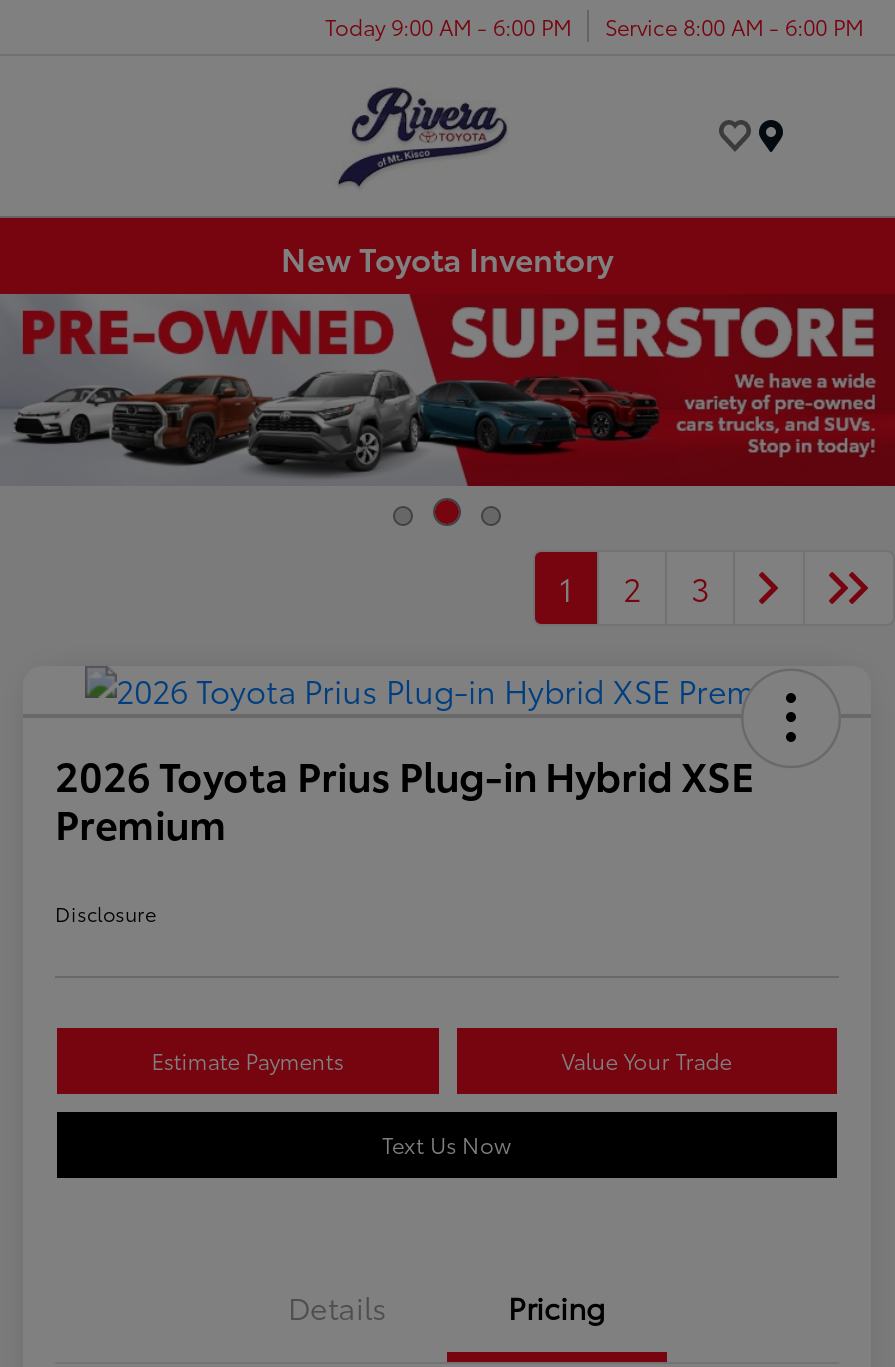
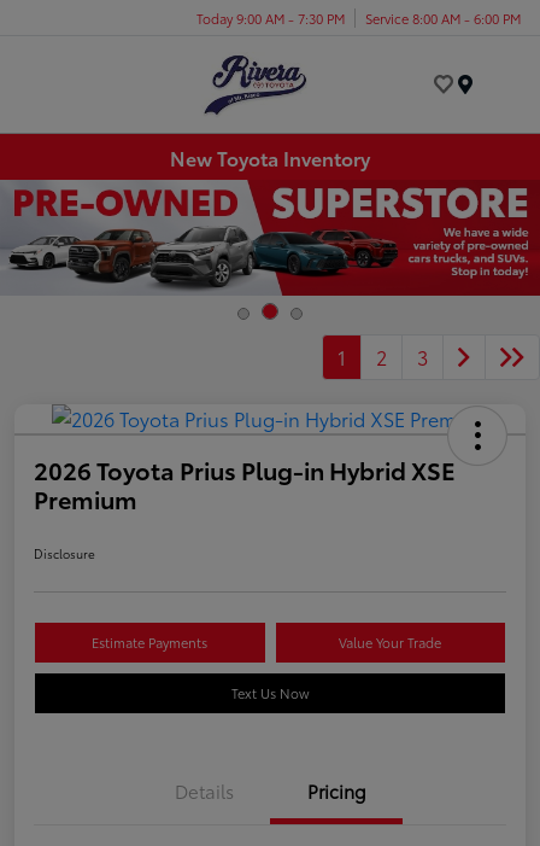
[325,9,863,41] Today 9:00 AM - 6:00 PM Service 8:00 AM - 6:00 PM -> [196,8,521,27] Today 9:00 AM - 7:30 PM Service 8:00 AM - 6:00 PM

